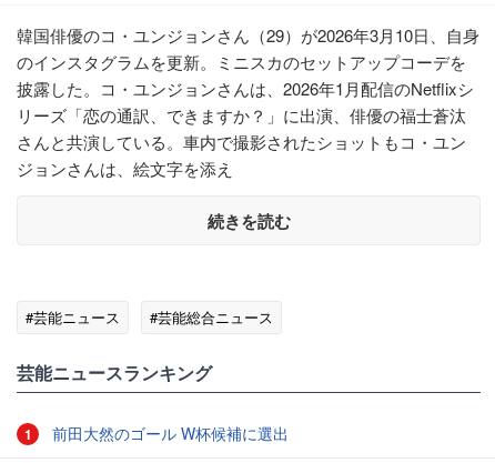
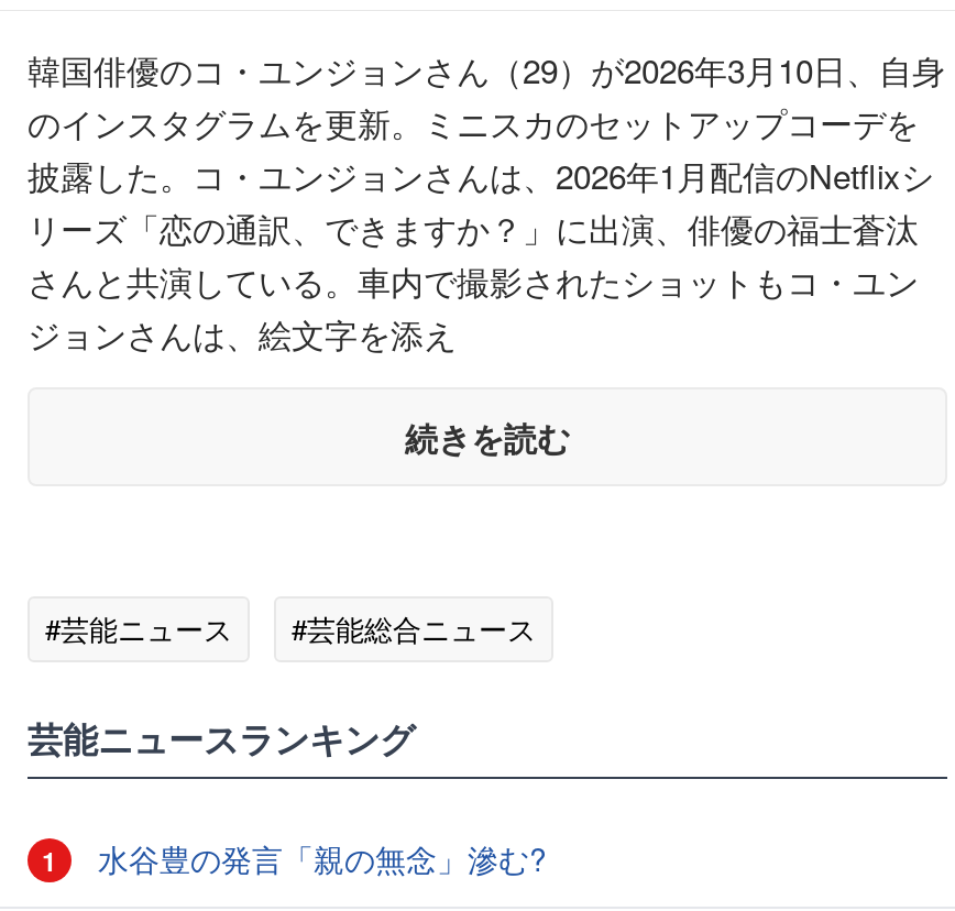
[48,422,289,444] 前田大然のゴール W杯候補に選出 -> [89,836,547,880] 水谷豊の発言「親の無念」滲む?

